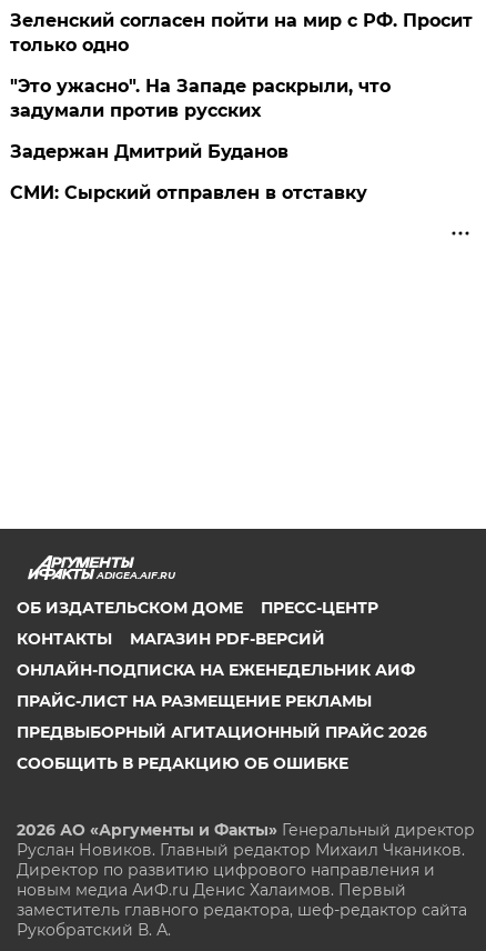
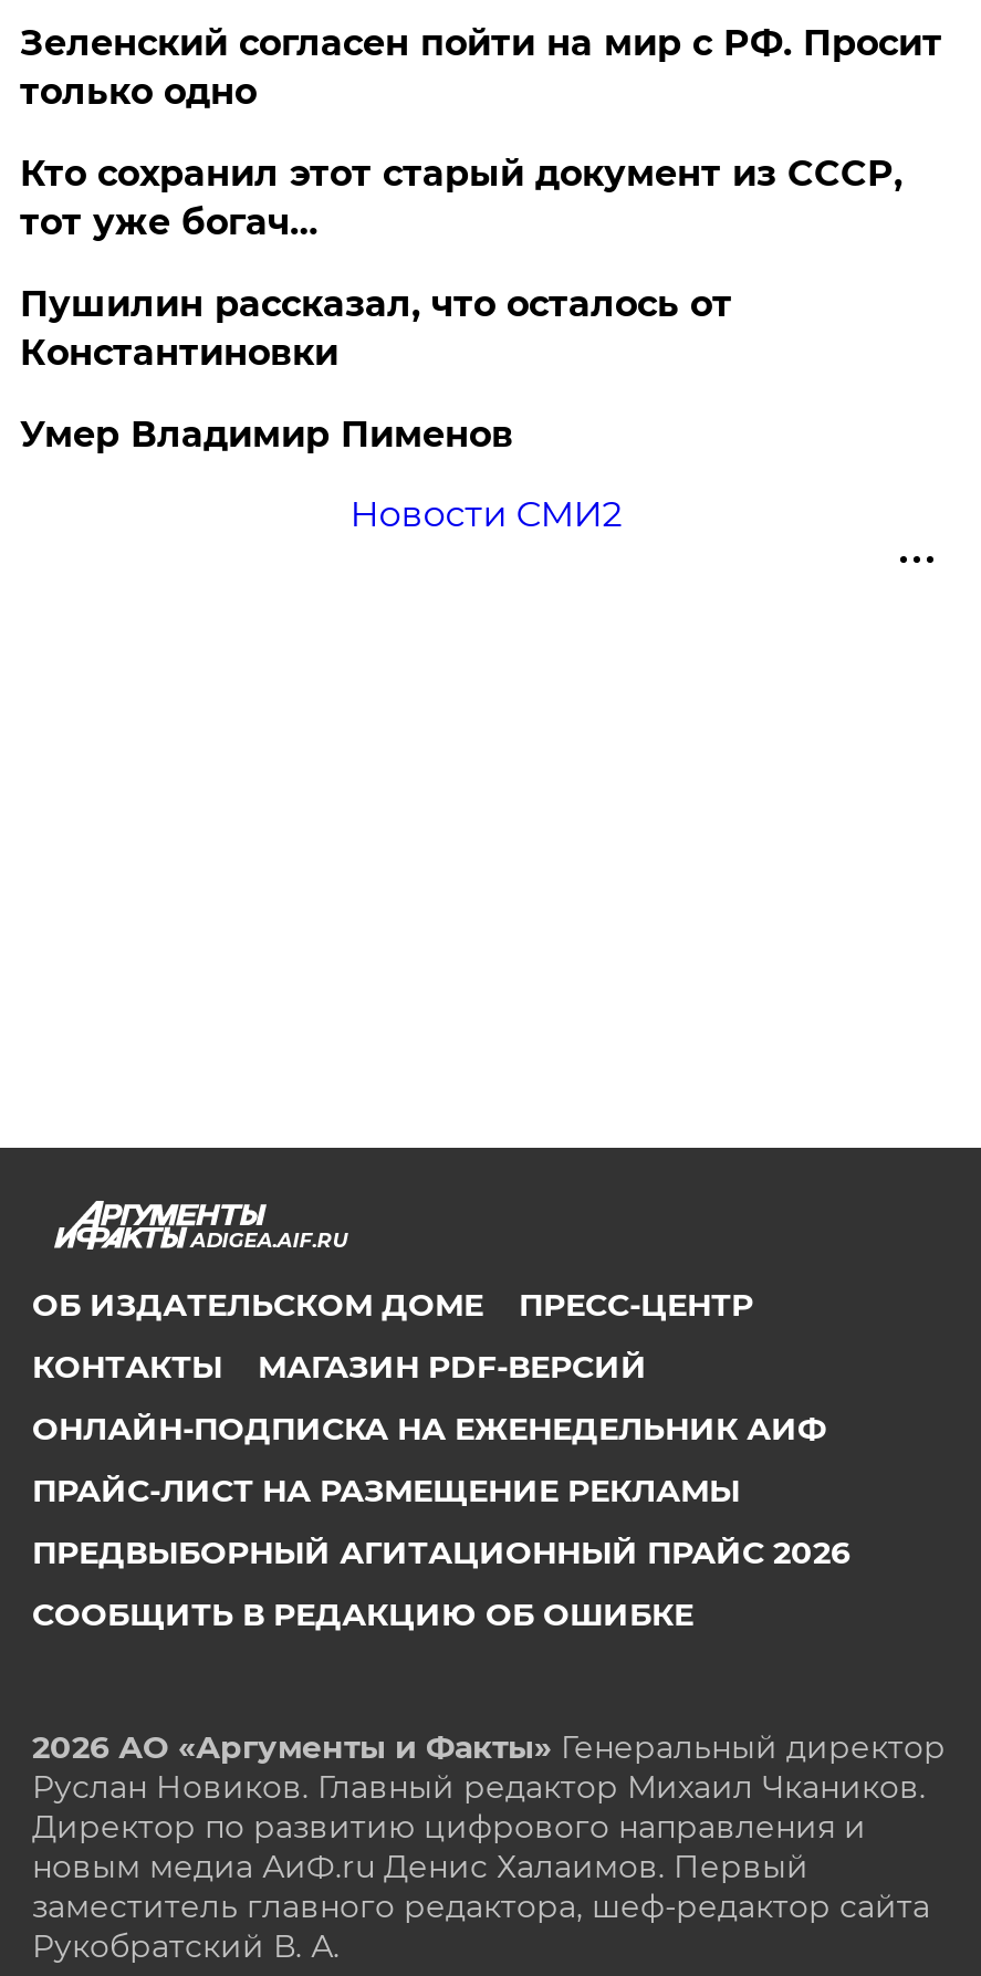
[10,76,391,203] "Это ужасно". На Западе раскрыли, что | задумали против русских | Задержан Дмитрий Буданов | СМИ: Сырский отправлен в отставку -> [20,153,902,535] Кто сохранил этот старый документ из СССР, | тот уже богач… | Пушилин рассказал, что осталось от | Константиновки | Умер Владимир Пименов | Новости СМИ2

